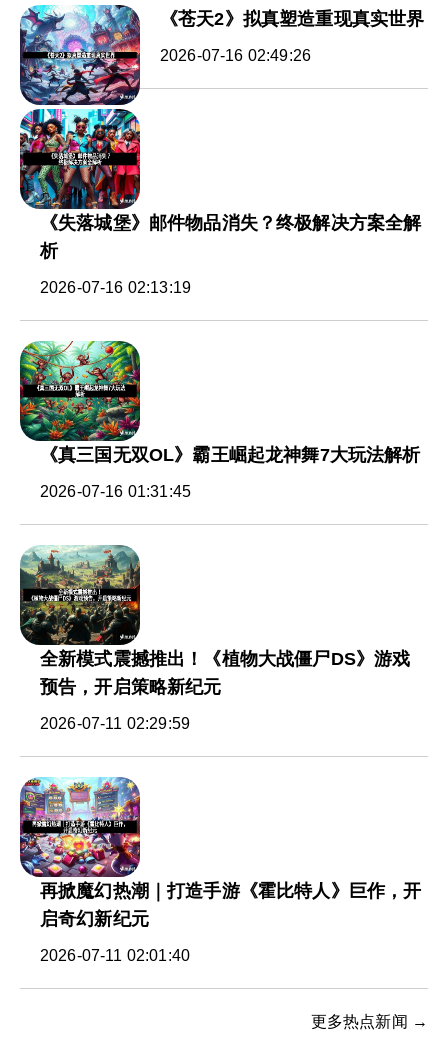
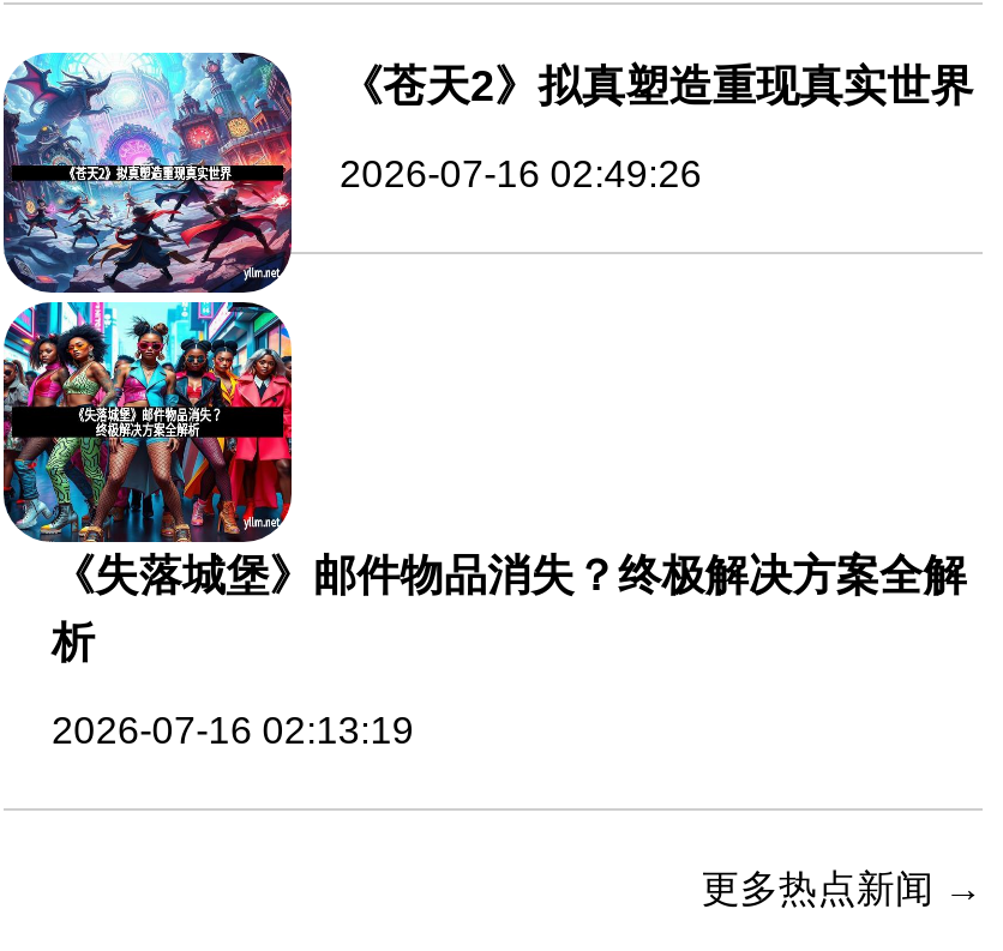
[19,340,420,500] [image] | 《真三国无双OL》霸王崛起龙神舞7大玩法解析 | 2026-07-16 01:31:45 -> none
[19,544,410,732] [image] | 全新模式震撼推出！《植物大战僵尸DS》游戏 | 预告，开启策略新纪元 | 2026-07-11 02:29:59 -> none
[20,776,421,964] [image] | 再掀魔幻热潮｜打造手游《霍比特人》巨作，开 | 启奇幻新纪元 | 2026-07-11 02:01:40 -> none

